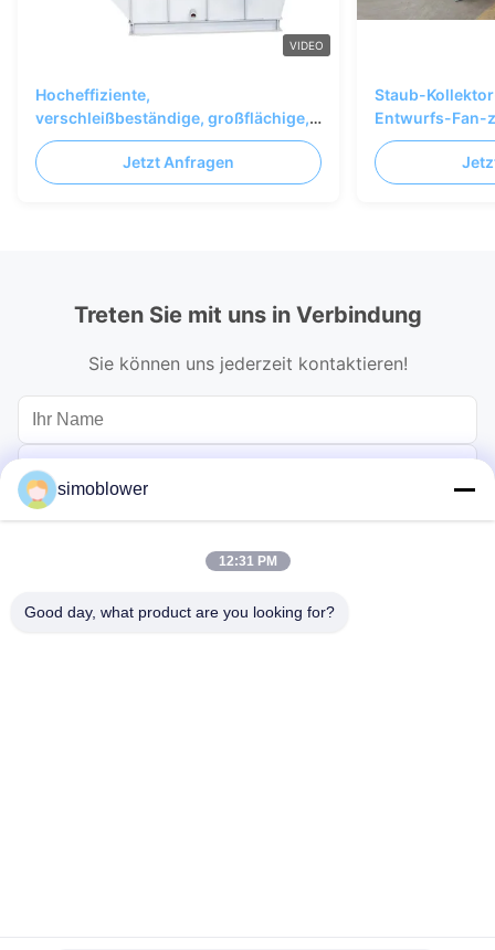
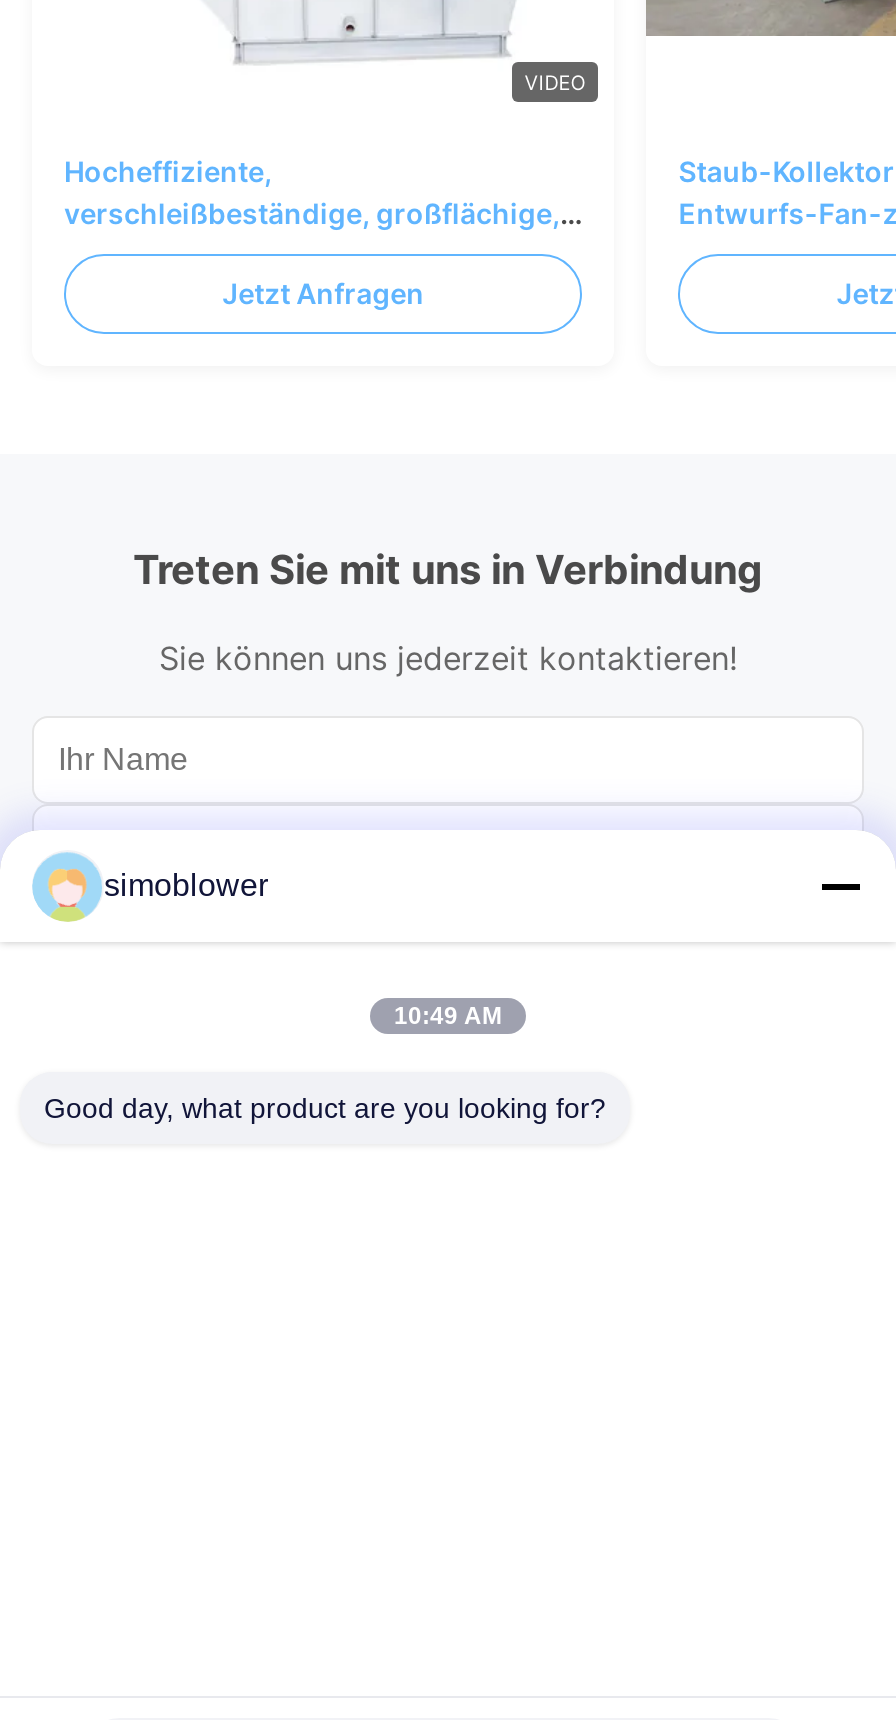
[218,553,277,569] 12:31 PM -> [394,1002,502,1030] 10:49 AM

